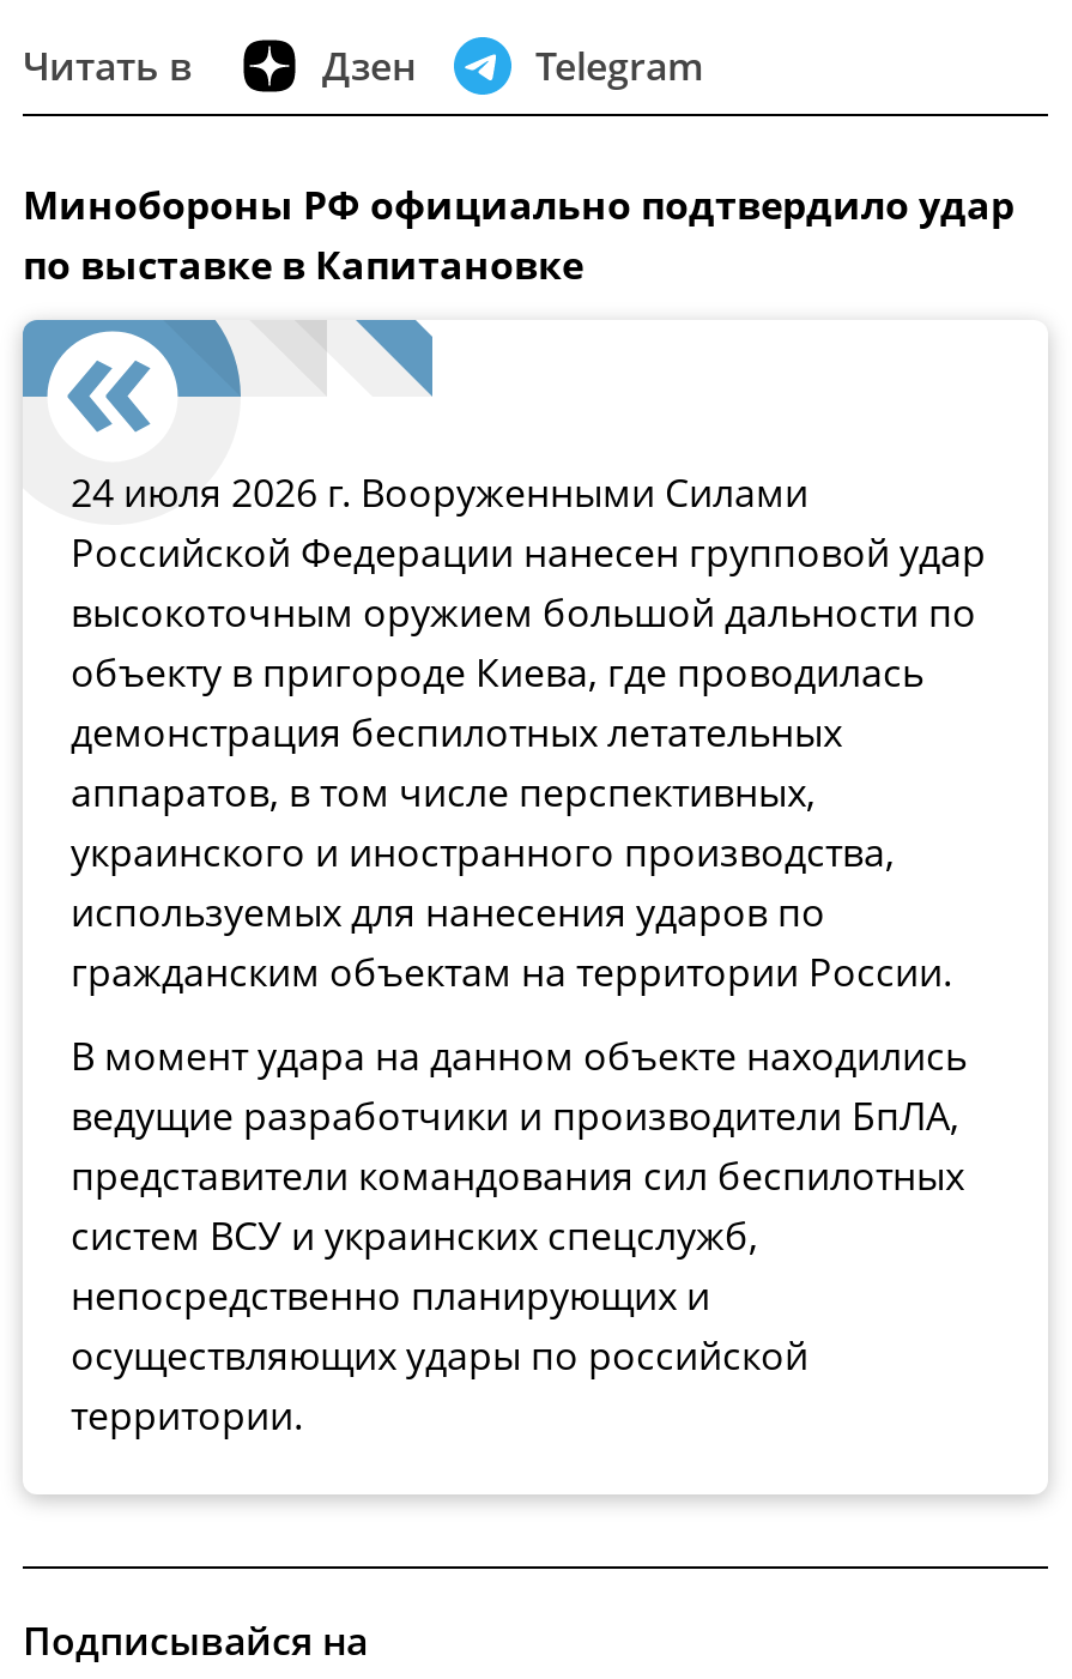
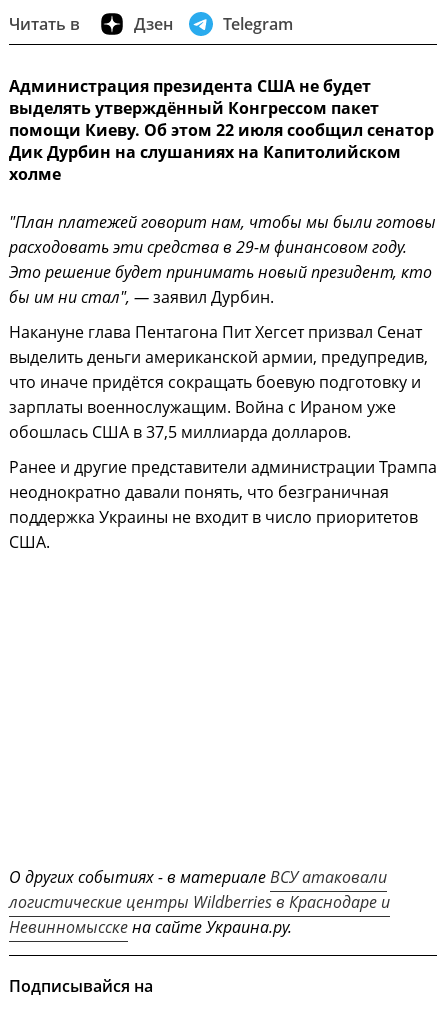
[23,178,1015,291] Минобороны РФ официально подтвердило удар | по выставке в Капитановке -> [9,75,437,553] Администрация президента США не будет | выделять утверждённый Конгрессом пакет | помощи Киеву. Об этом 22 июля сообщил сенатор | Дик Дурбин на слушаниях на Капитолийском | холме | "План платежей говорит нам, чтобы мы были готовы | расходовать эти средства в 29-м финансовом году. | Это решение будет принимать новый президент, кто | бы им ни стал", — заявил Дурбин. | Накануне глава Пентагона Пит Хегсет призвал Сенат | выделить деньги американской армии, предупредив, | что иначе придётся сокращать боевую подготовку и | зарплаты военнослужащим. Война с Ираном уже | обошлась США в 37,5 миллиарда долларов. | Ранее и другие представители администрации Трампа | неоднократно давали понять, что безграничная | поддержка Украины не входит в число приоритетов | США.
[71,466,986,1441] 24 июля 2026 г. Вооруженными Силами | Российской Федерации нанесен групповой удар | высокоточным оружием большой дальности по | объекту в пригороде Киева, где проводилась | демонстрация беспилотных летательных | аппаратов, в том числе перспективных, | украинского и иностранного производства, | используемых для нанесения ударов по | гражданским объектам на территории России. | В момент удара на данном объекте находились | ведущие разработчики и производители БпЛА, | представители командования сил беспилотных | систем ВСУ и украинских спецслужб, | непосредственно планирующих и | осуществляющих удары по российской | территории. -> [9,866,390,938] О других событиях - в материале ВСУ атаковали | логистические центры Wildberries в Краснодаре и | Невинномысскена сайте Украина.ру.

